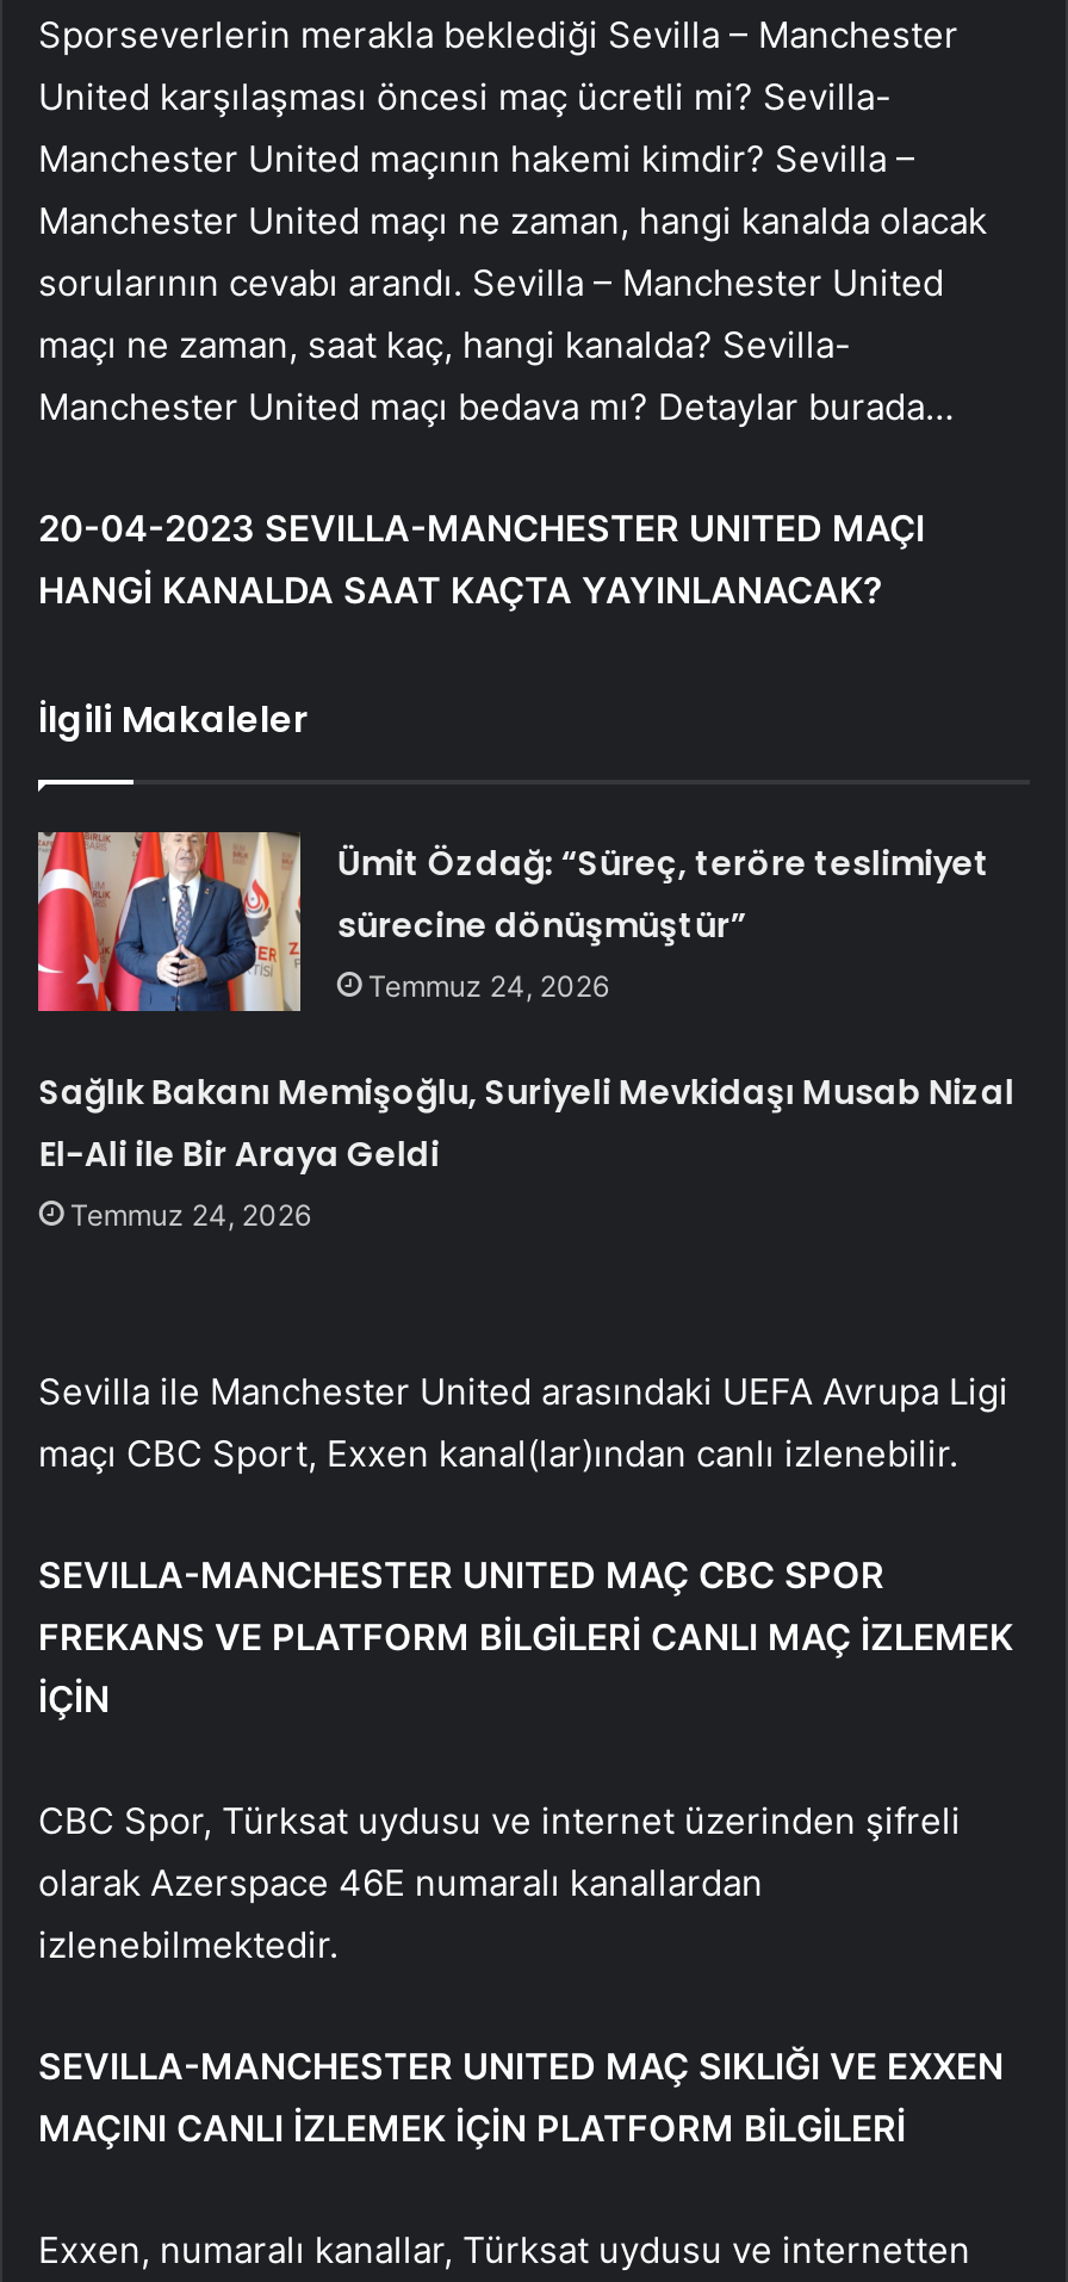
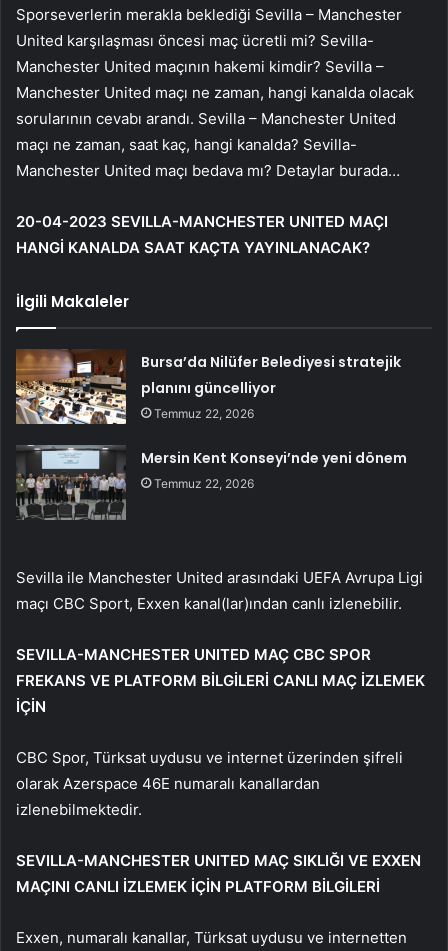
[36,830,990,1013] [image] | Ümit Özdağ: “Süreç, teröre teslimiyet | sürecine dönüşmüştür” | Temmuz 24, 2026 -> [15,349,401,425] [image] | Bursa’da Nilüfer Belediyesi stratejik | planını güncelliyor | Temmuz 22, 2026
[39,1068,1014,1232] Sağlık Bakanı Memişoğlu, Suriyeli Mevkidaşı Musab Nizal | El-Ali ile Bir Araya Geldi | Temmuz 24, 2026 -> [141,448,407,491] Mersin Kent Konseyi’nde yeni dönem | Temmuz 22, 2026

